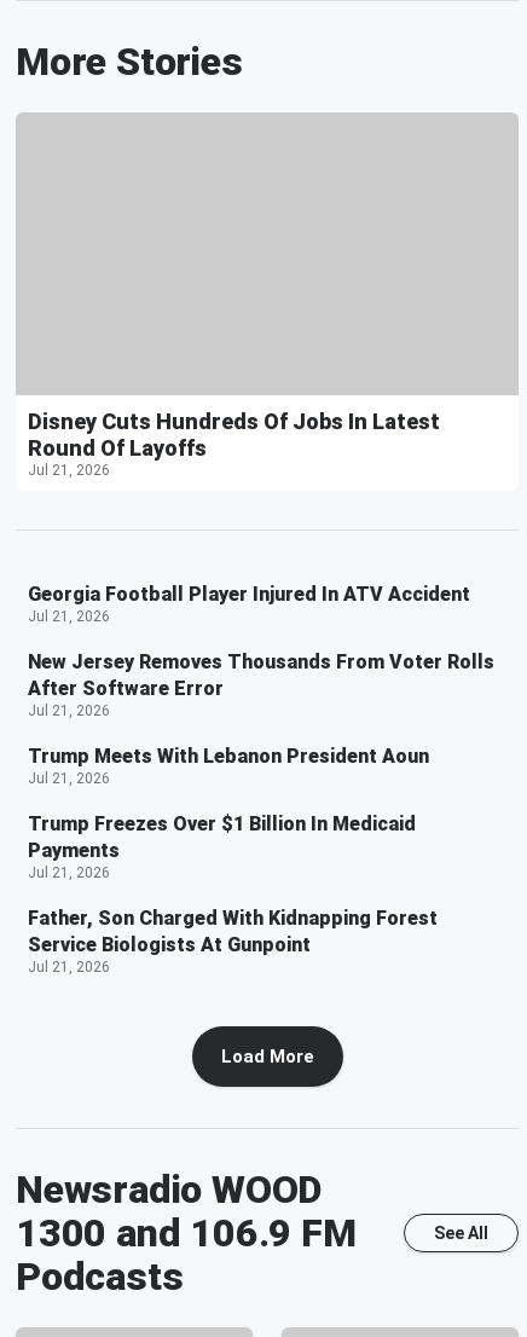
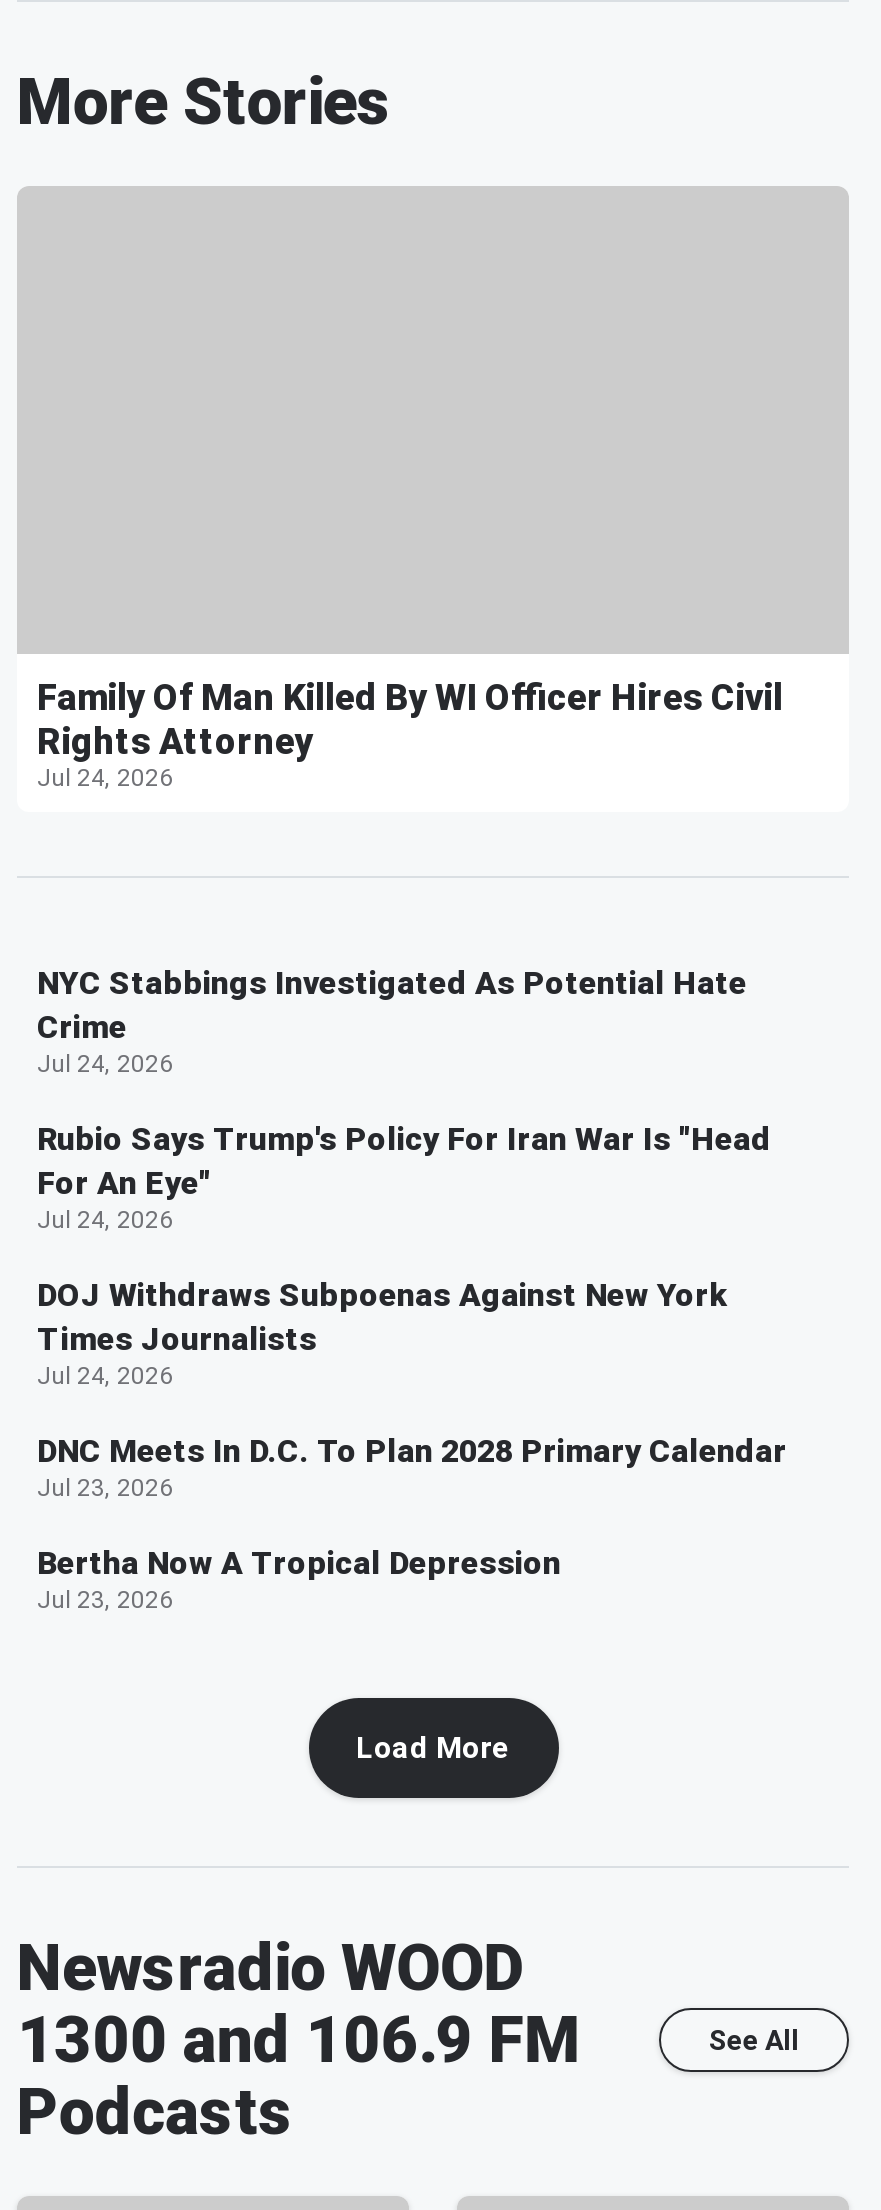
[28,408,440,479] Disney Cuts Hundreds Of Jobs In Latest | Round Of Layoffs | Jul 21, 2026 -> [37,676,783,792] Family Of Man Killed By WI Officer Hires Civil | Rights Attorney | Jul 24, 2026
[28,583,470,625] Georgia Football Player Injured In ATV Accident | Jul 21, 2026 -> [37,964,747,1078] NYC Stabbings Investigated As Potential Hate | Crime | Jul 24, 2026
[28,650,494,719] New Jersey Removes Thousands From Voter Rolls | After Software Error | Jul 21, 2026 -> [37,1120,771,1234] Rubio Says Trump's Policy For Iran War Is "Head | For An Eye" | Jul 24, 2026
[28,745,429,787] Trump Meets With Lebanon President Aoun | Jul 21, 2026 -> [37,1276,727,1390] DOJ Withdraws Subpoenas Against New York | Times Journalists | Jul 24, 2026
[28,812,416,881] Trump Freezes Over $1 Billion In Medicaid | Payments | Jul 21, 2026 -> [37,1432,787,1502] DNC Meets In D.C. To Plan 2028 Primary Calendar | Jul 23, 2026
[28,907,438,975] Father, Son Charged With Kidnapping Forest | Service Biologists At Gunpoint | Jul 21, 2026 -> [37,1544,561,1614] Bertha Now A Tropical Depression | Jul 23, 2026

